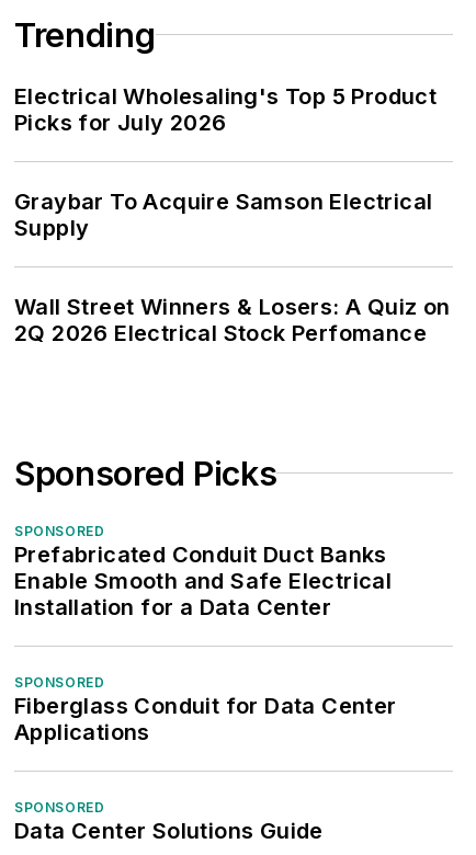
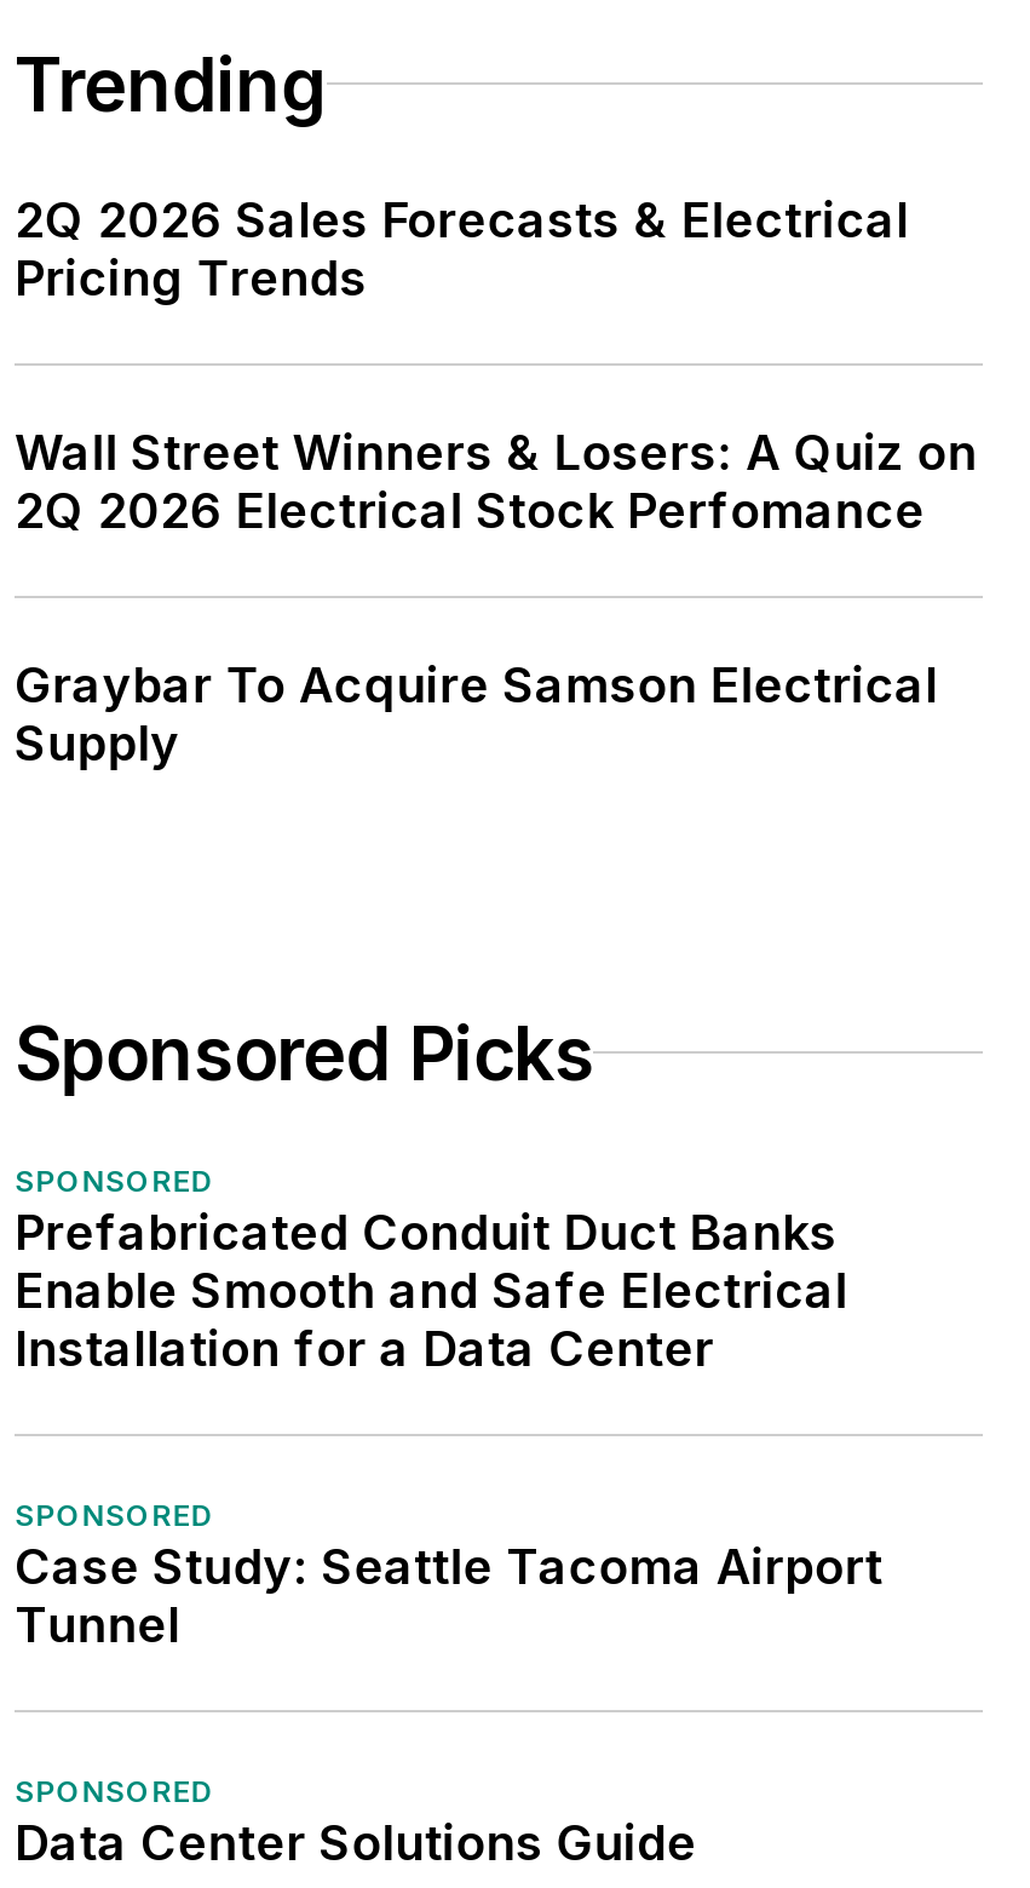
[14,83,437,136] Electrical Wholesaling's Top 5 Product | Picks for July 2026 -> [15,191,909,308] 2Q 2026 Sales Forecasts & Electrical | Pricing Trends
moved [14,189,433,241] -> [15,656,938,773]: Graybar To Acquire Samson Electrical | Supply
moved [14,294,450,346] -> [15,424,977,540]: Wall Street Winners & Losers: A Quiz on | 2Q 2026 Electrical Stock Perfomance
[14,693,397,745] Fiberglass Conduit for Data Center | Applications -> [15,1538,883,1654] Case Study: Seattle Tacoma Airport | Tunnel

